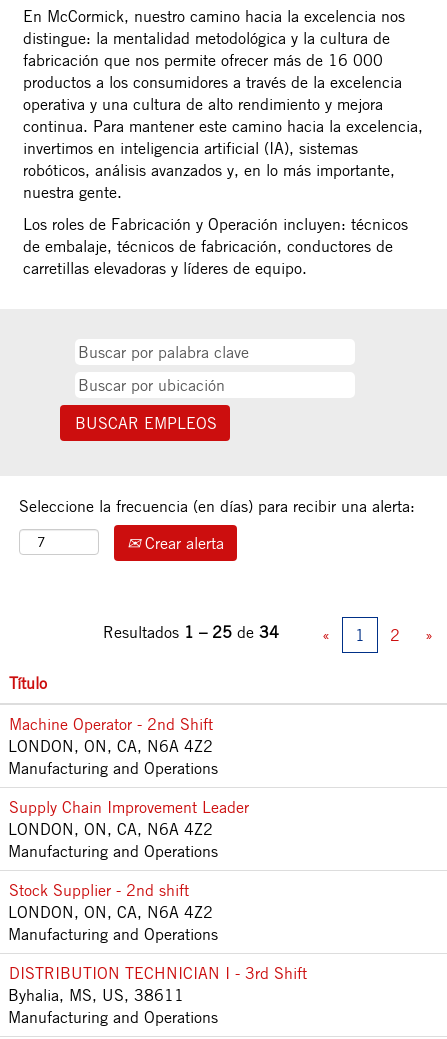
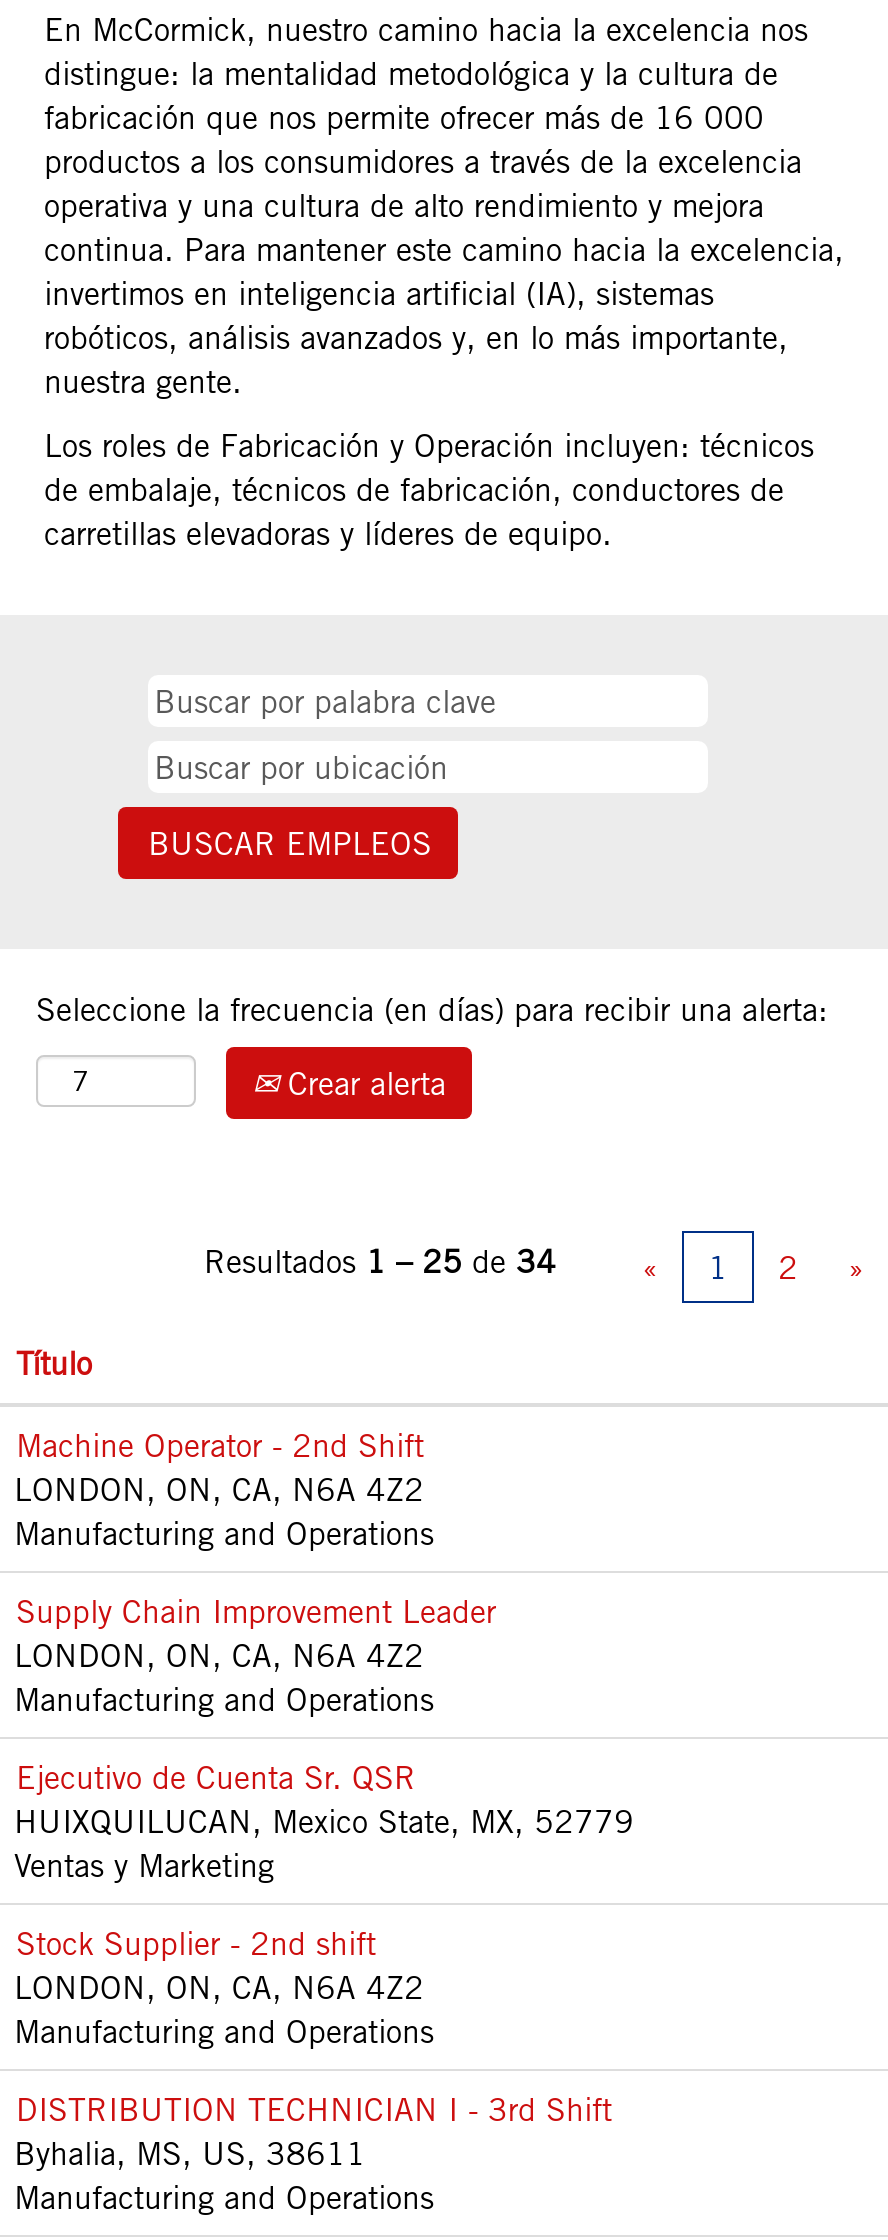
none -> [14,1757,634,1885] Ejecutivo de Cuenta Sr. QSR | HUIXQUILUCAN, Mexico State, MX, 52779 | Ventas y Marketing

